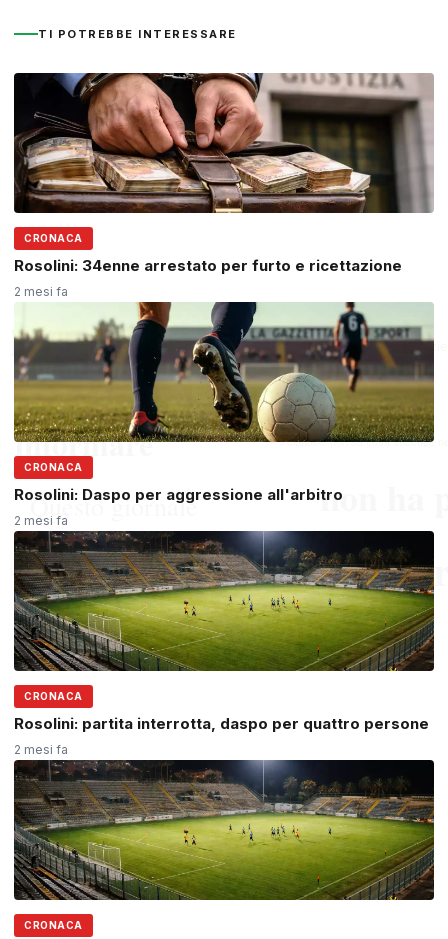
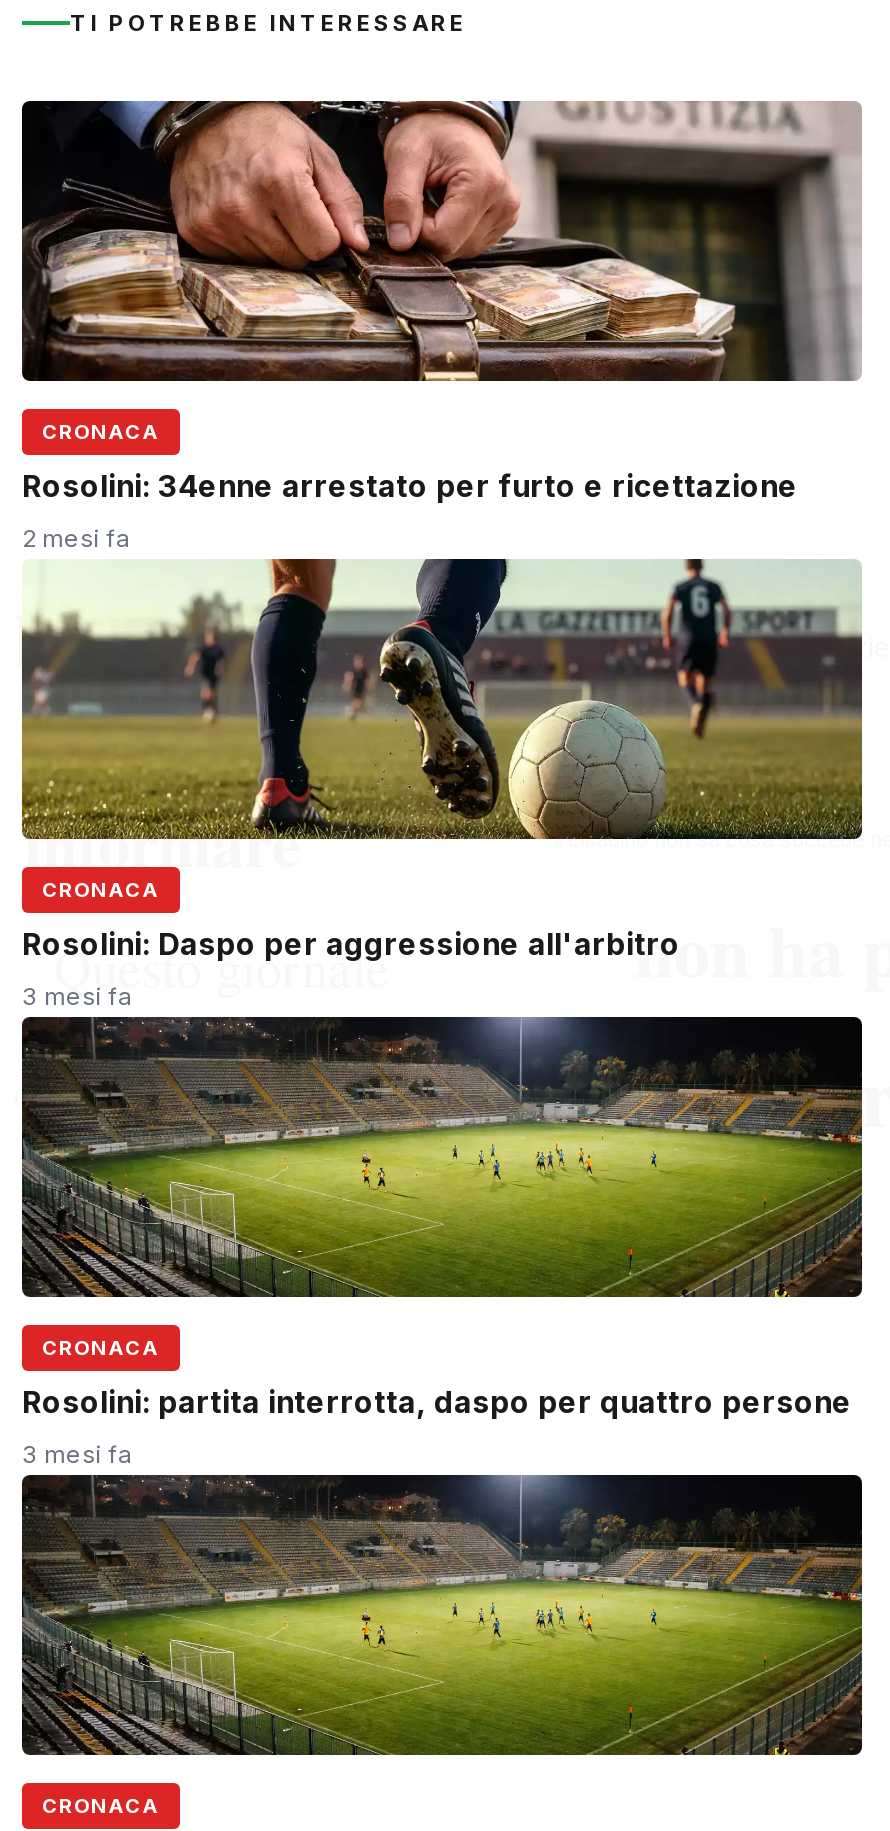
[14,513,68,528] 2 mesi fa -> [22,981,132,1011] 3 mesi fa
[14,742,68,757] 2 mesi fa -> [22,1439,132,1469] 3 mesi fa

